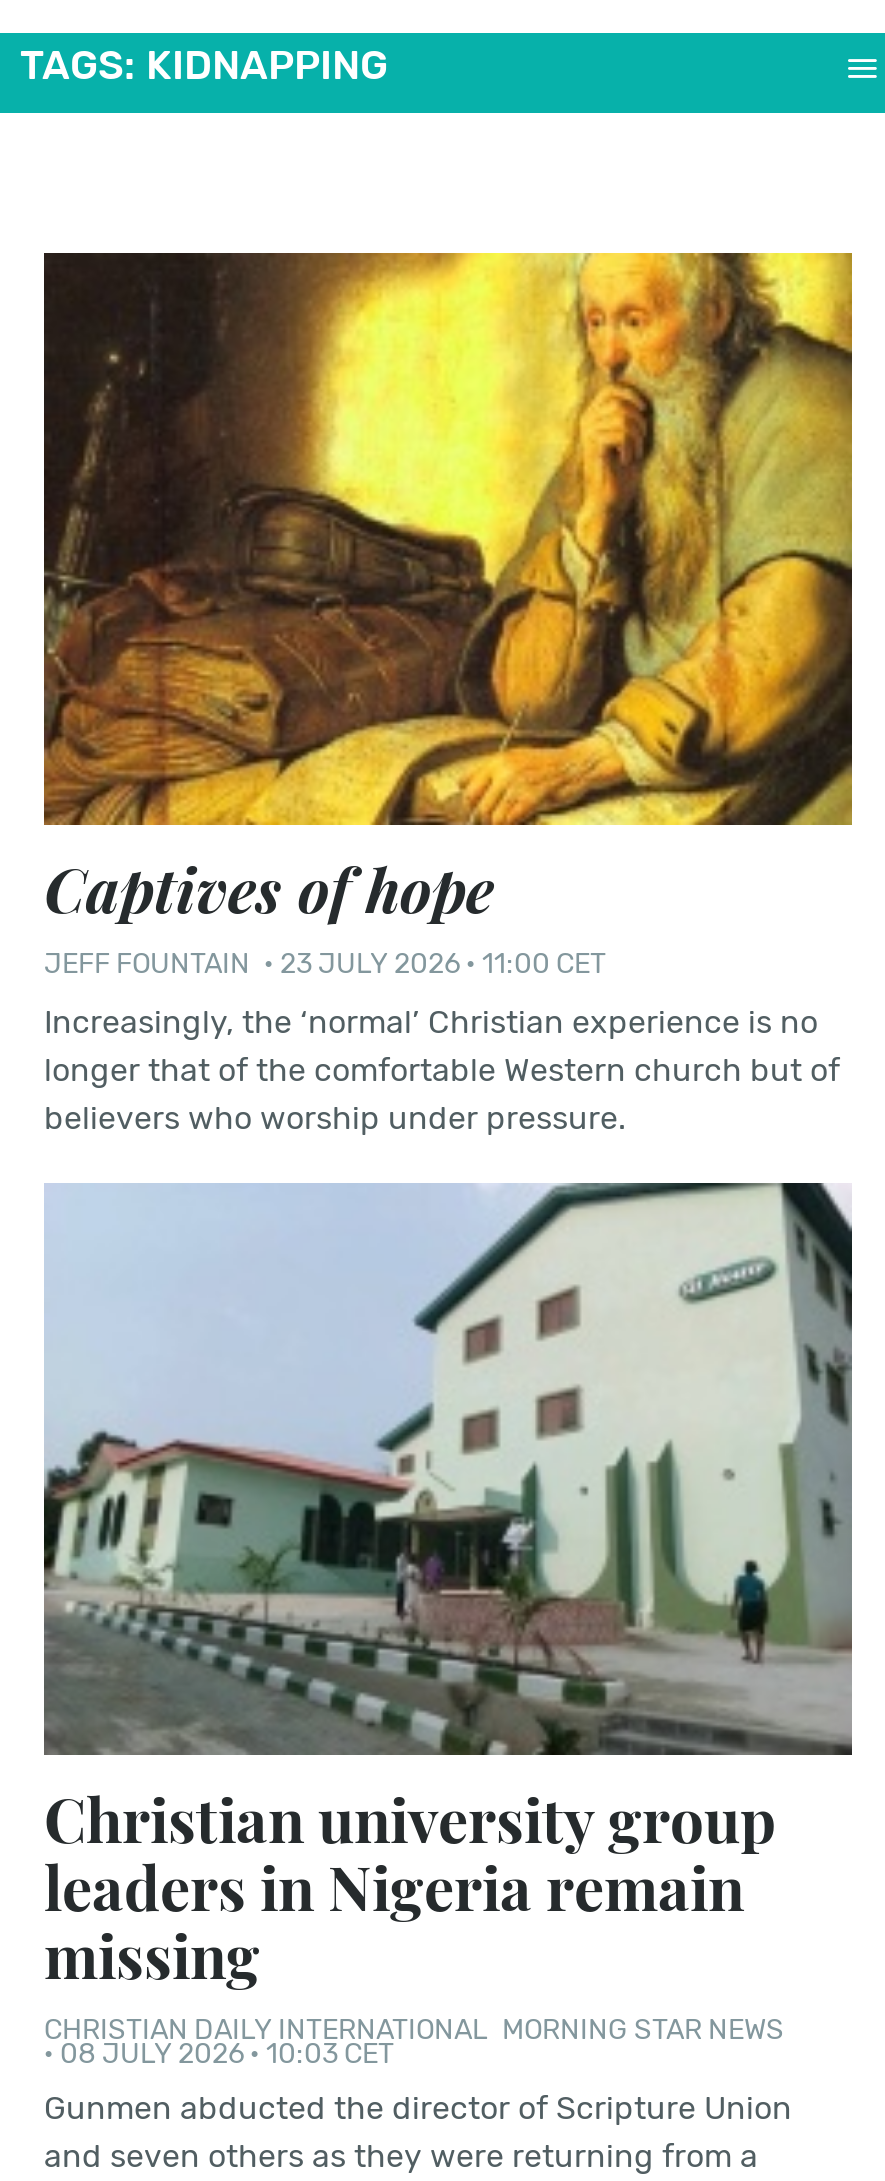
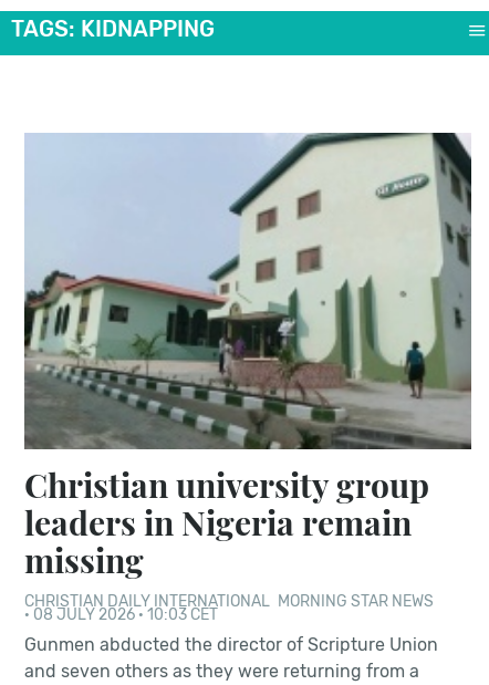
[42,251,854,1137] [image] | Captives of hope | JEFF FOUNTAIN · 23 JULY 2026 · 11:00 CET | Increasingly, the ‘normal’ Christian experience is no | longer that of the comfortable Western church but of | believers who worship under pressure. -> none

